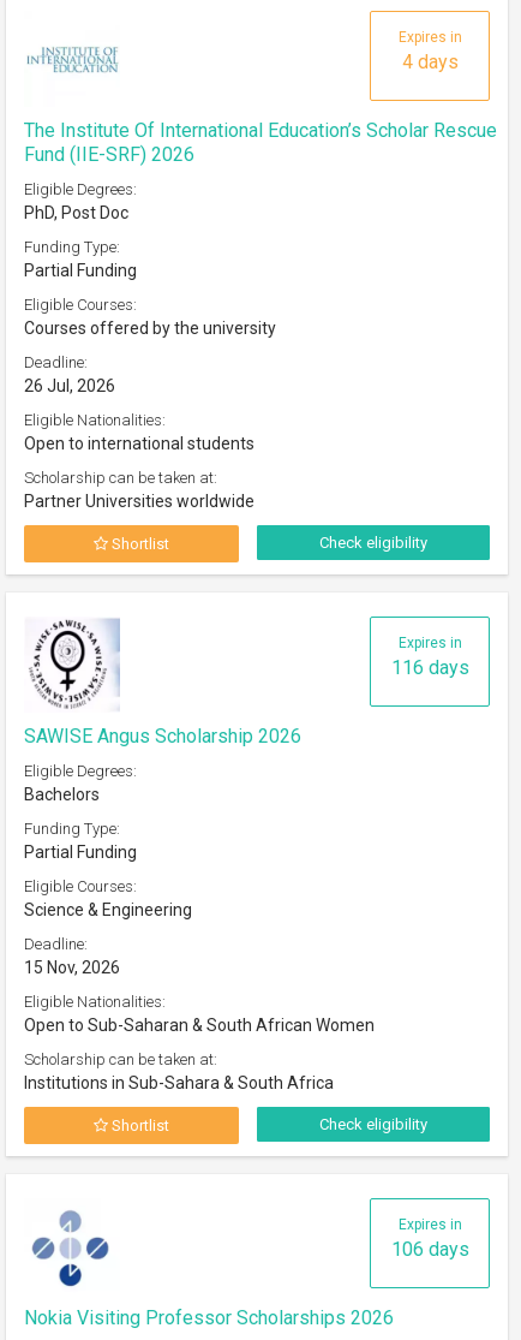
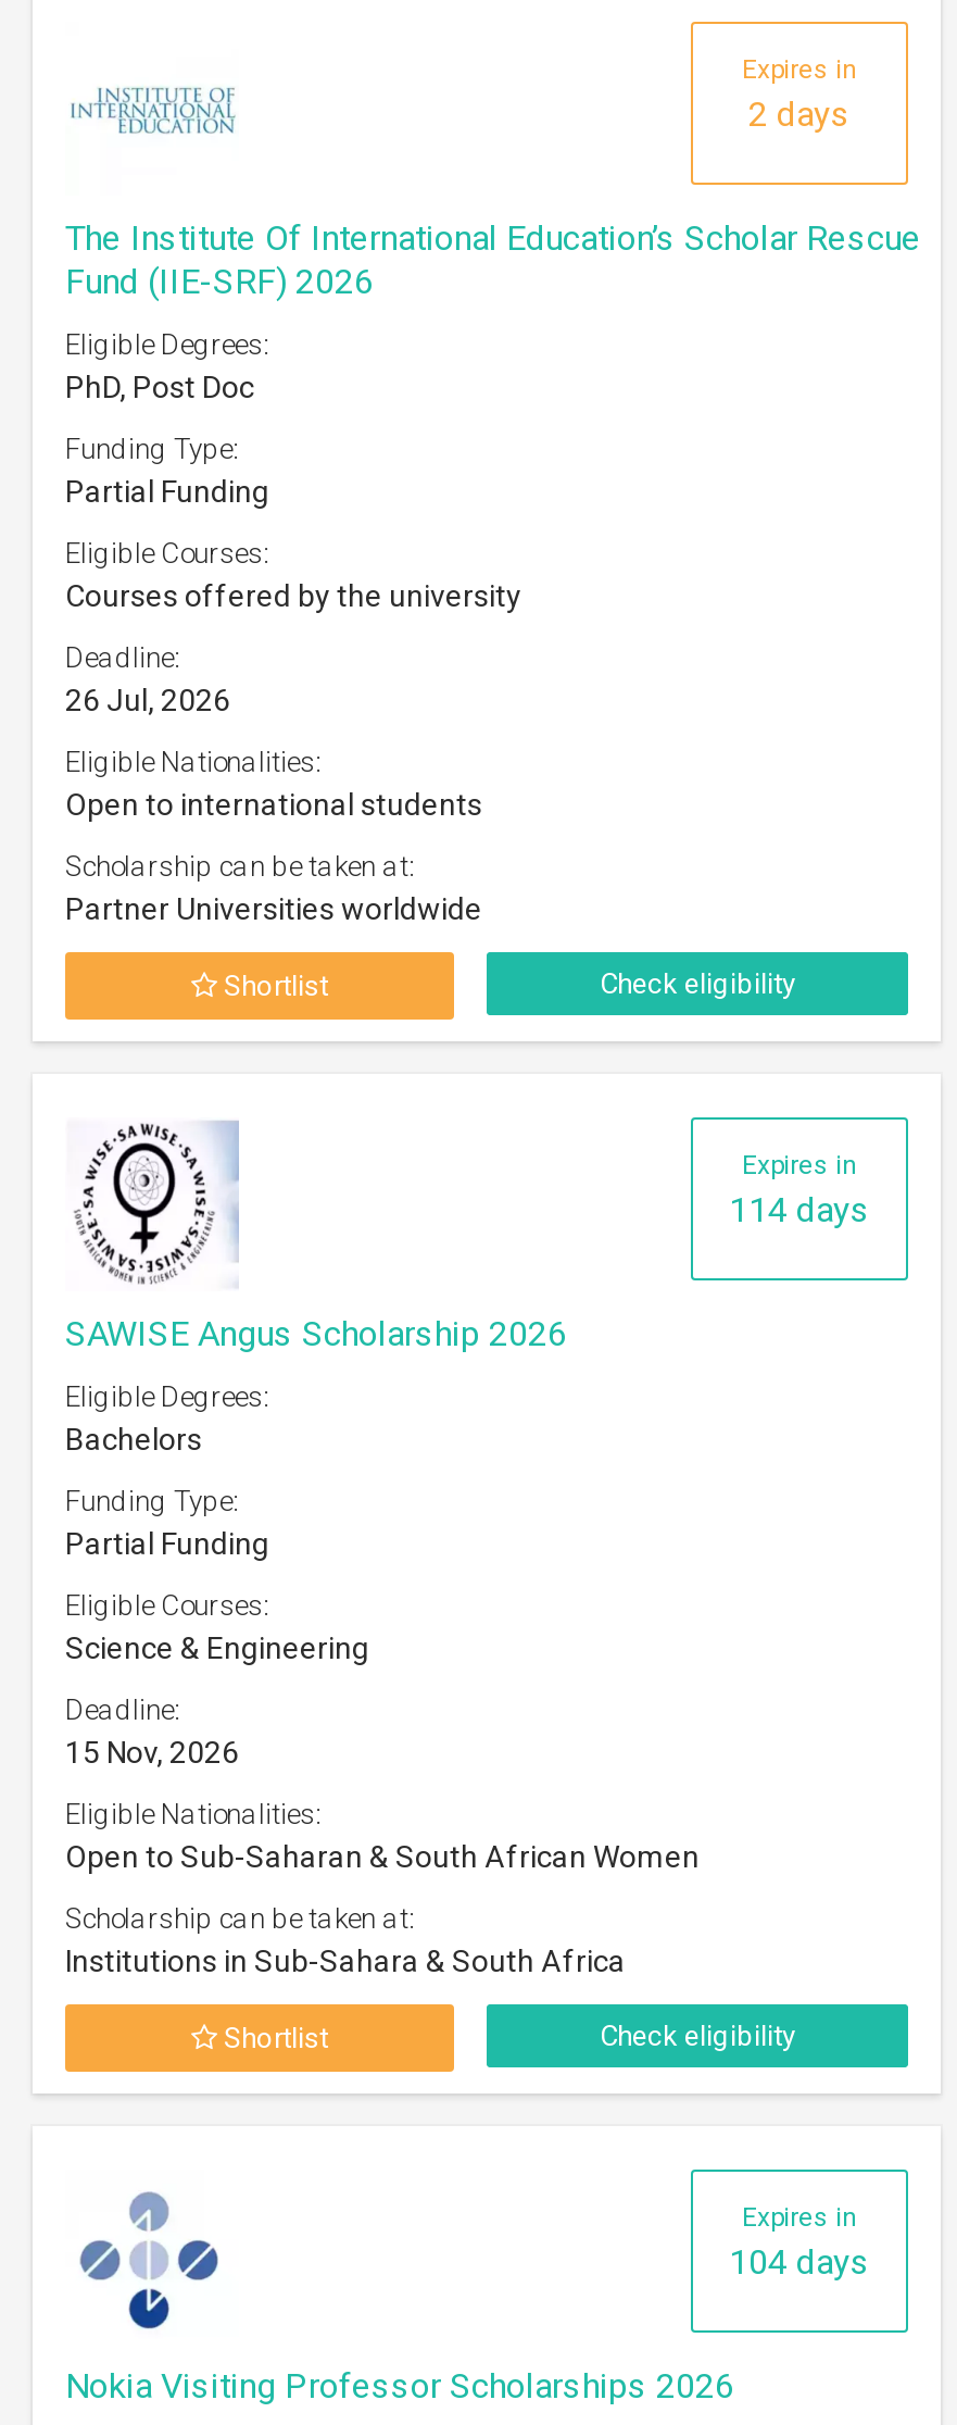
[402,50,458,73] 4 days -> [748,93,851,135] 2 days
[391,656,469,679] 116 days -> [729,1189,870,1230] 114 days
[391,1238,469,1261] 106 days -> [729,2241,870,2283] 104 days

